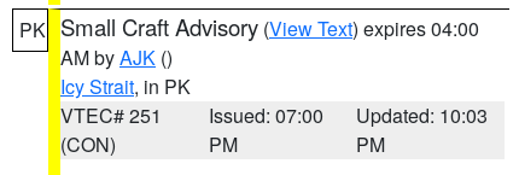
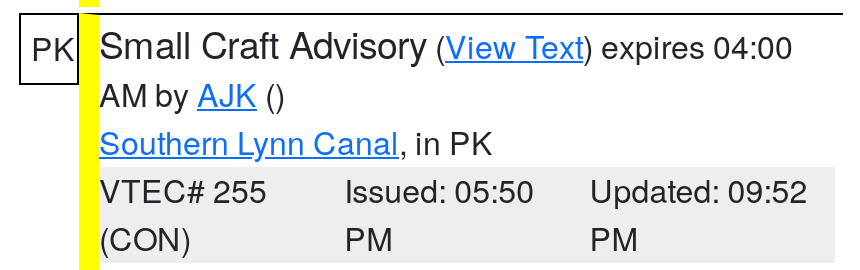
[60,72,191,129] Icy Strait, in PK | VTEC# 251 -> [99,119,493,213] Southern Lynn Canal, in PK | VTEC# 255
[208,101,323,129] Issued: 07:00 -> [344,167,534,213] Issued: 05:50
[356,101,488,129] Updated: 10:03 -> [589,167,807,213] Updated: 09:52

